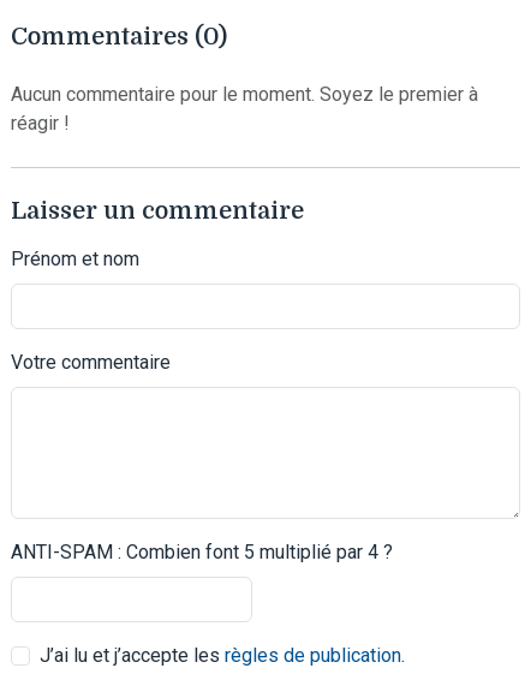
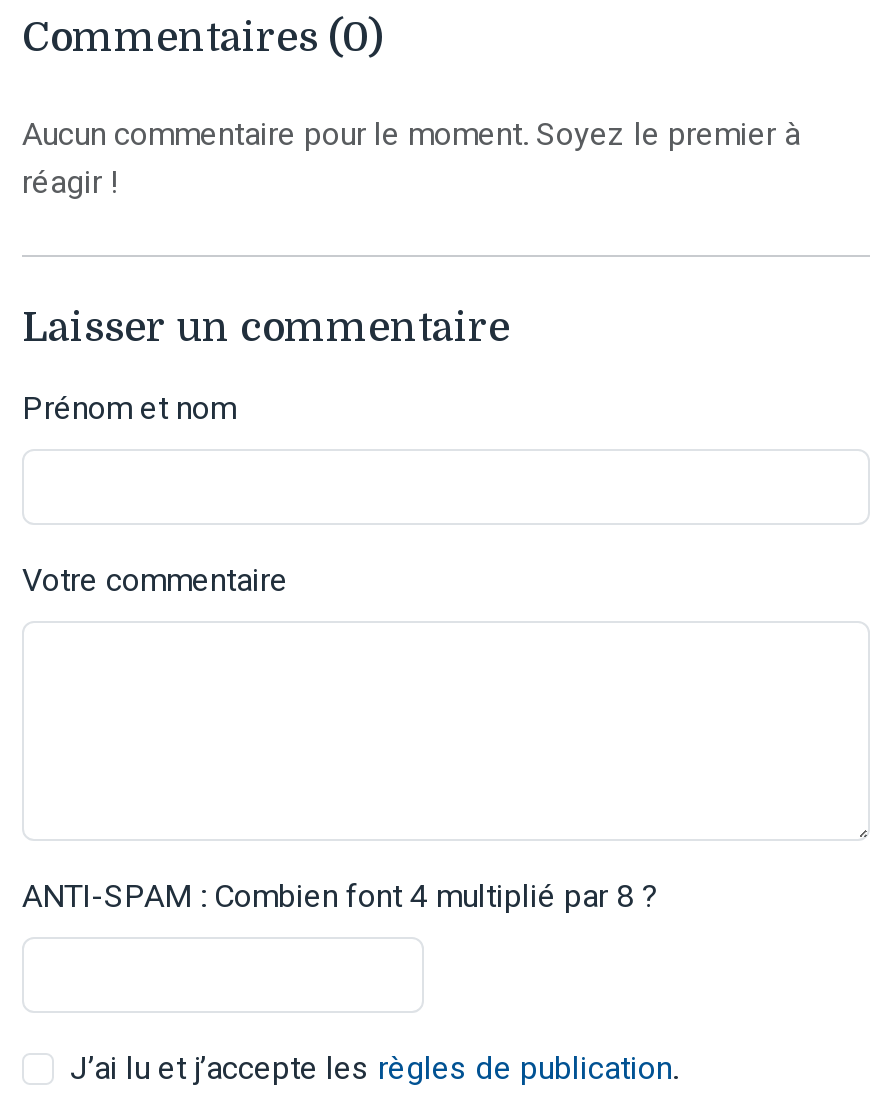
[11,541,393,564] ANTI-SPAM : Combien font 5 multiplié par 4 ? -> [22,877,658,915] ANTI-SPAM : Combien font 4 multiplié par 8 ?

